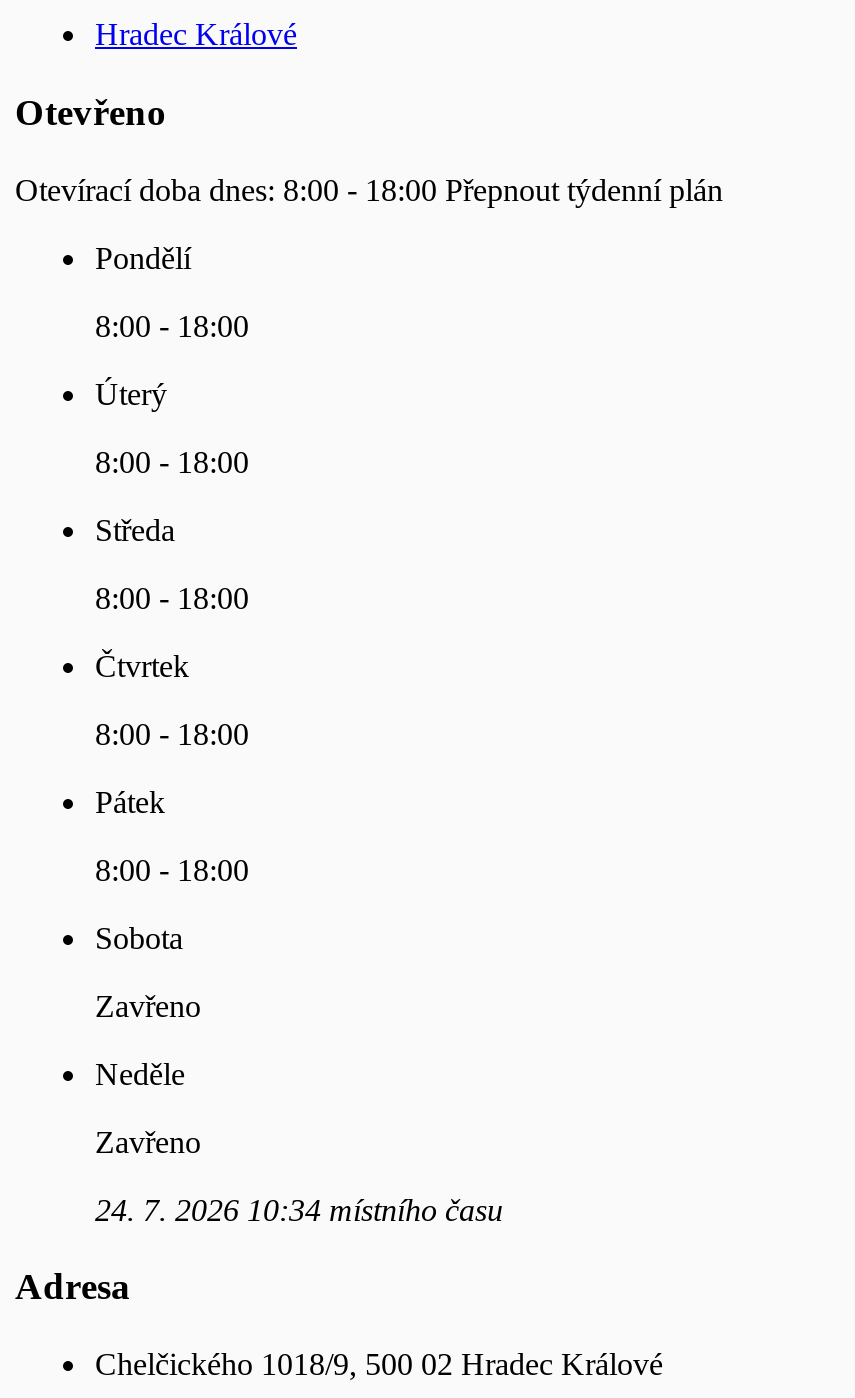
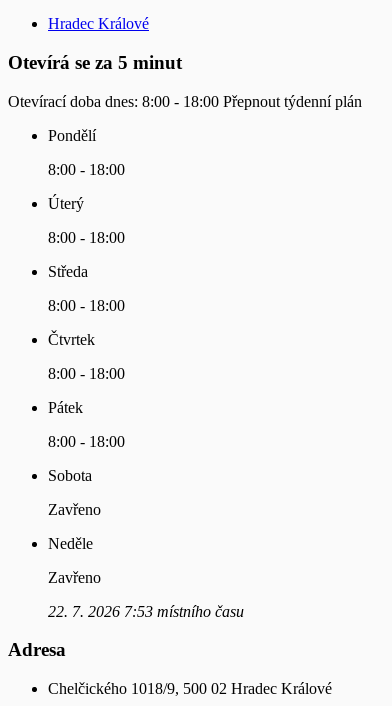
[15,91,167,133] Otevřeno -> [8,52,182,73] Otevírá se za 5 minut
[95,1193,503,1227] 24. 7. 2026 10:34 místního času -> [48,603,244,620] 22. 7. 2026 7:53 místního času

